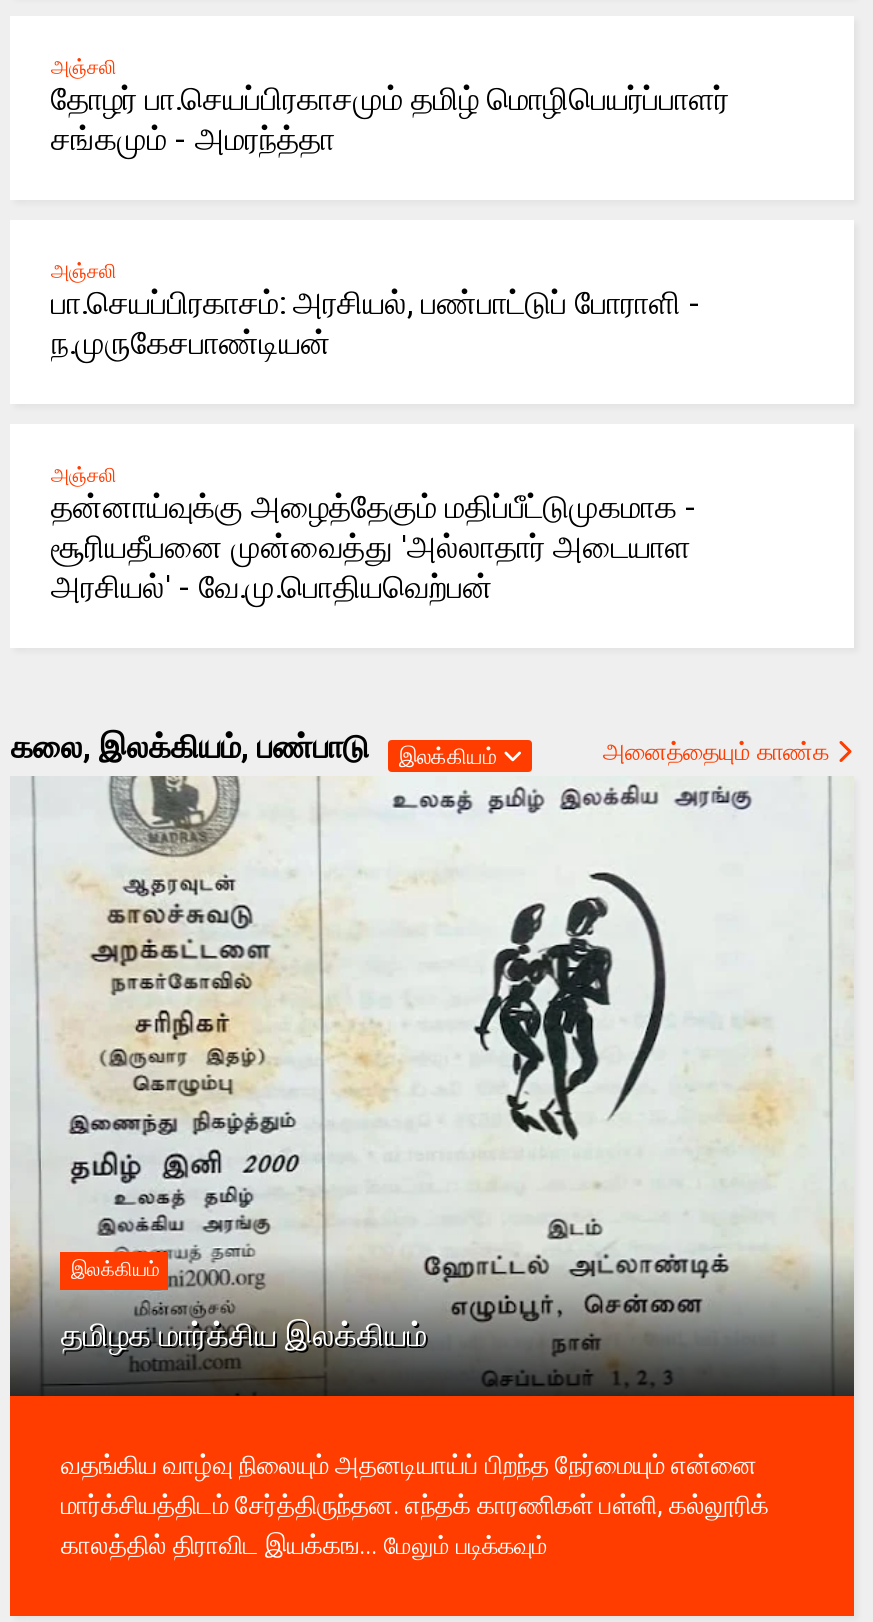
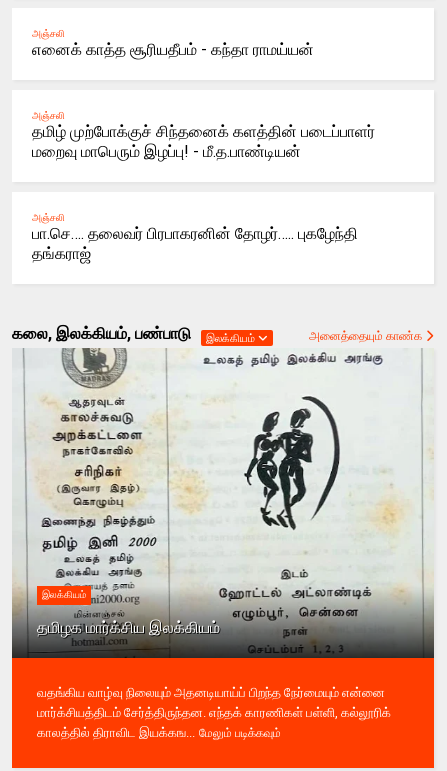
[51,80,729,158] தோழர் பா.செயப்பிரகாசமும்‌ தமிழ் மொழிபெயர்ப்பாளர் | சங்கமும் - அமரந்த்தா -> [32,40,314,59] எனைக் காத்த சூரியதீபம் - கந்தா ராமய்யன்
[51,284,701,362] பா.செயப்பிரகாசம்: அரசியல், பண்பாட்டுப் போராளி - | ந.முருகேசபாண்டியன் -> [32,122,375,161] தமிழ் முற்போக்குச் சிந்தனைக் களத்தின் படைப்பாளர் | மறைவு மாபெரும் இழப்பு! - மீ.த.பாண்டியன்
[51,488,697,606] தன்னாய்வுக்கு அழைத்தேகும் மதிப்பீட்டுமுகமாக - | சூரியதீபனை முன்வைத்து 'அல்லாதார் அடையாள | அரசியல்' - வே.மு.பொதியவெற்பன் -> [32,224,358,263] பா.செ…. தலைவர் பிரபாகரனின் தோழர்….. புகழேந்தி | தங்கராஜ்

